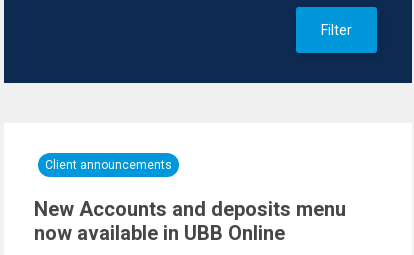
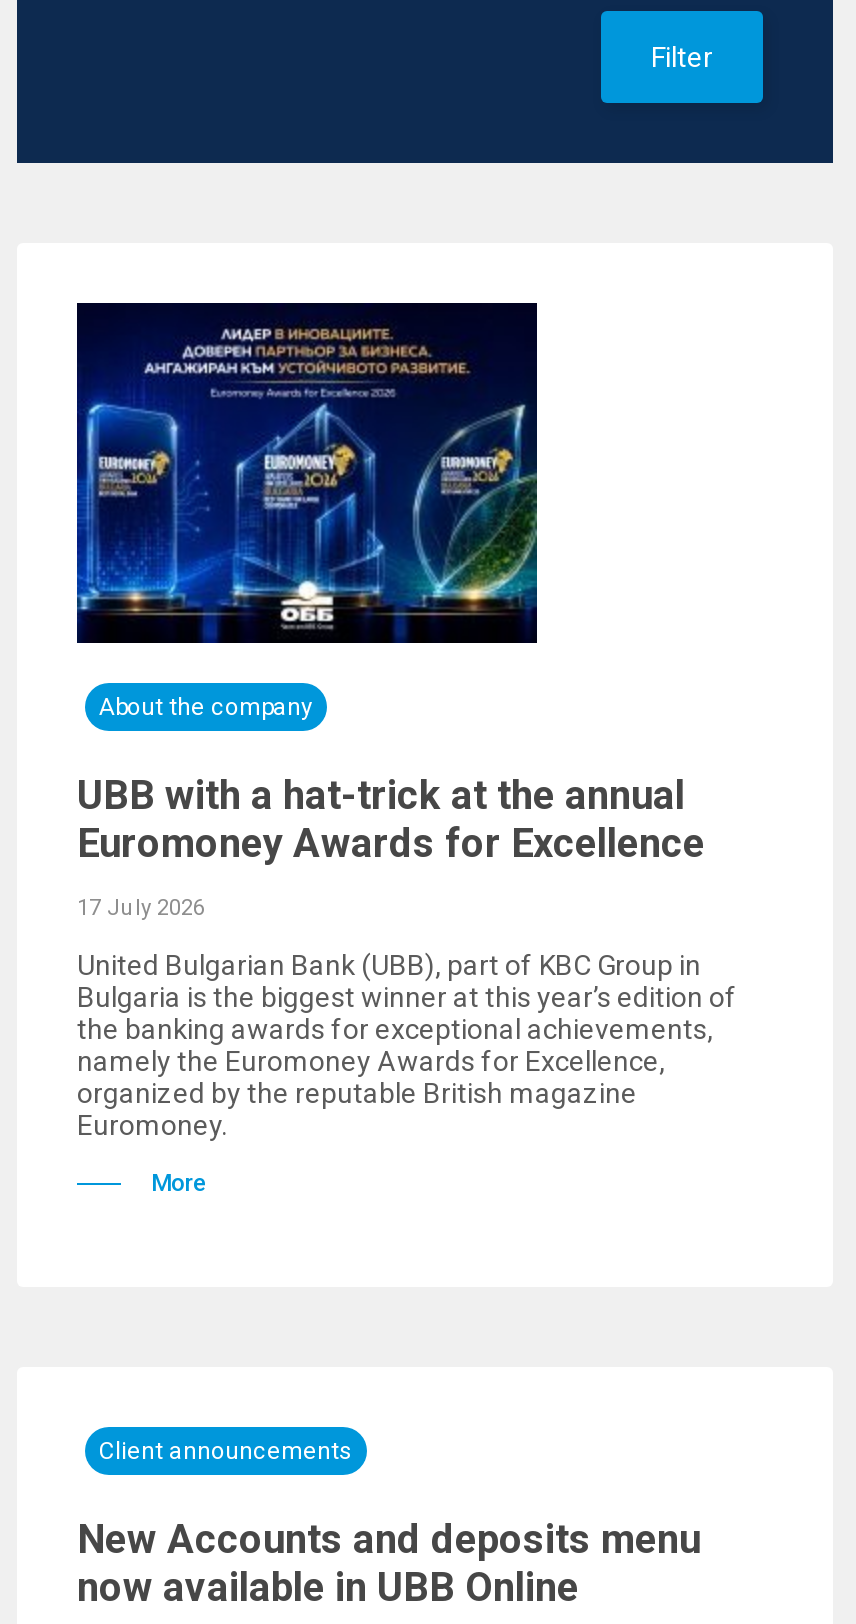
none -> [75,301,737,1197] [image] | About the company | UBB with a hat-trick at the annual | Euromoney Awards for Excellence | 17 July 2026 | United Bulgarian Bank (UBB), part of KBC Group in | Bulgaria is the biggest winner at this year’s edition of | the banking awards for exceptional achievements, | namely the Еuromoney Awards for Excellence, | organized by the reputable British magazine | Euromoney. | More

